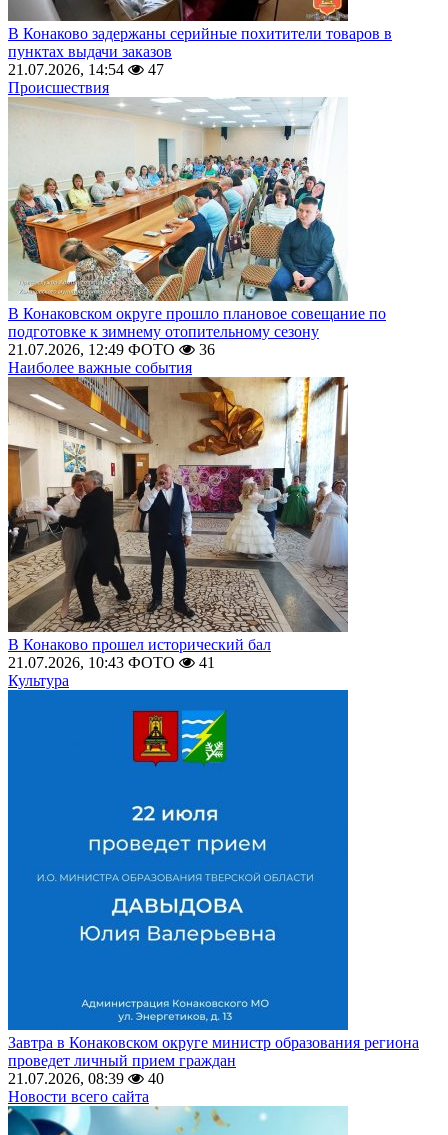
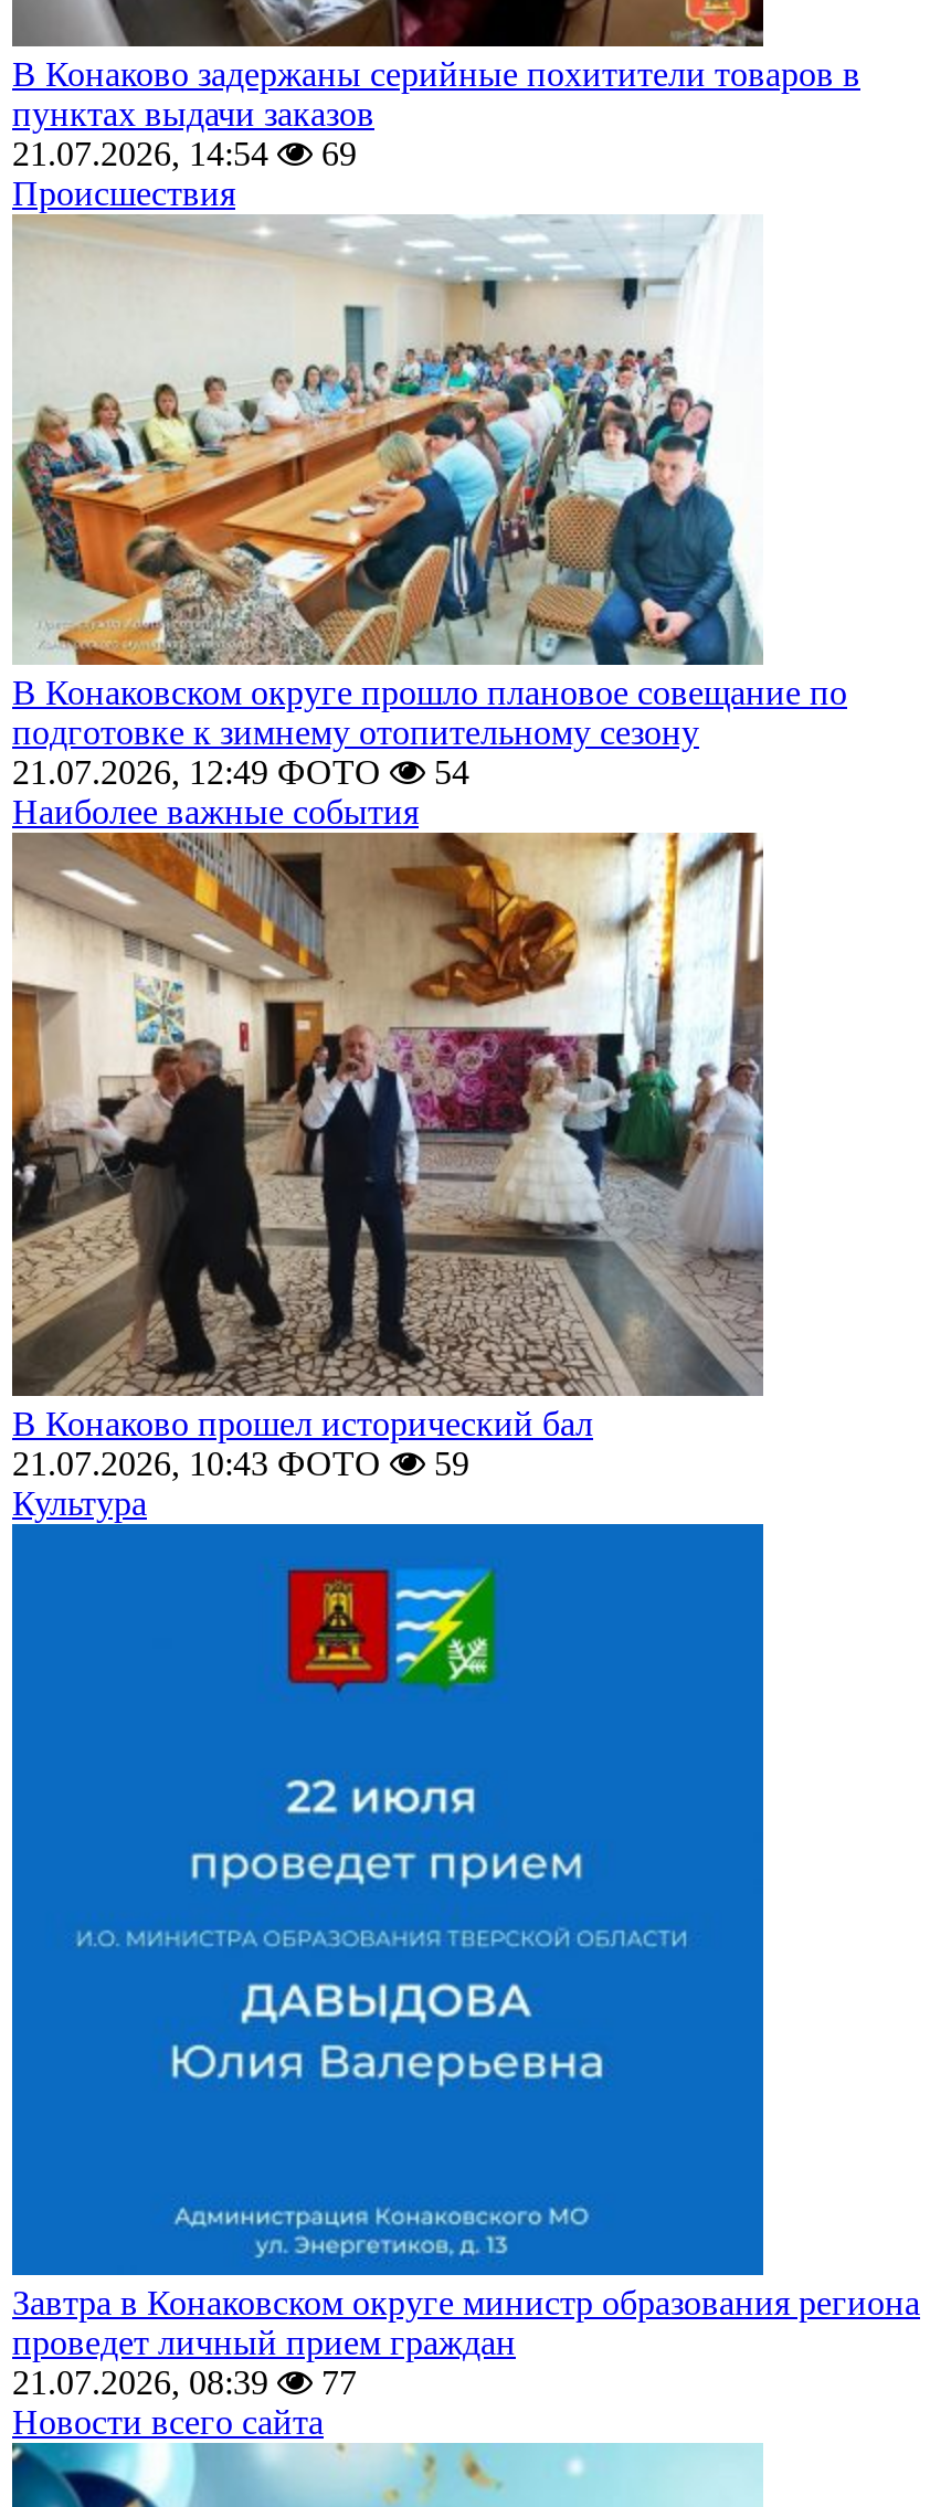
[8,61,164,78] 21.07.2026, 14:54 47 -> [12,135,357,172] 21.07.2026, 14:54 69
[8,341,215,358] 21.07.2026, 12:49 ФОТО 36 -> [12,753,469,791] 21.07.2026, 12:49 ФОТО 54
[8,654,215,671] 21.07.2026, 10:43 ФОТО 41 -> [12,1445,469,1482] 21.07.2026, 10:43 ФОТО 59
[8,1070,164,1087] 21.07.2026, 08:39 40 -> [12,2363,357,2401] 21.07.2026, 08:39 77

